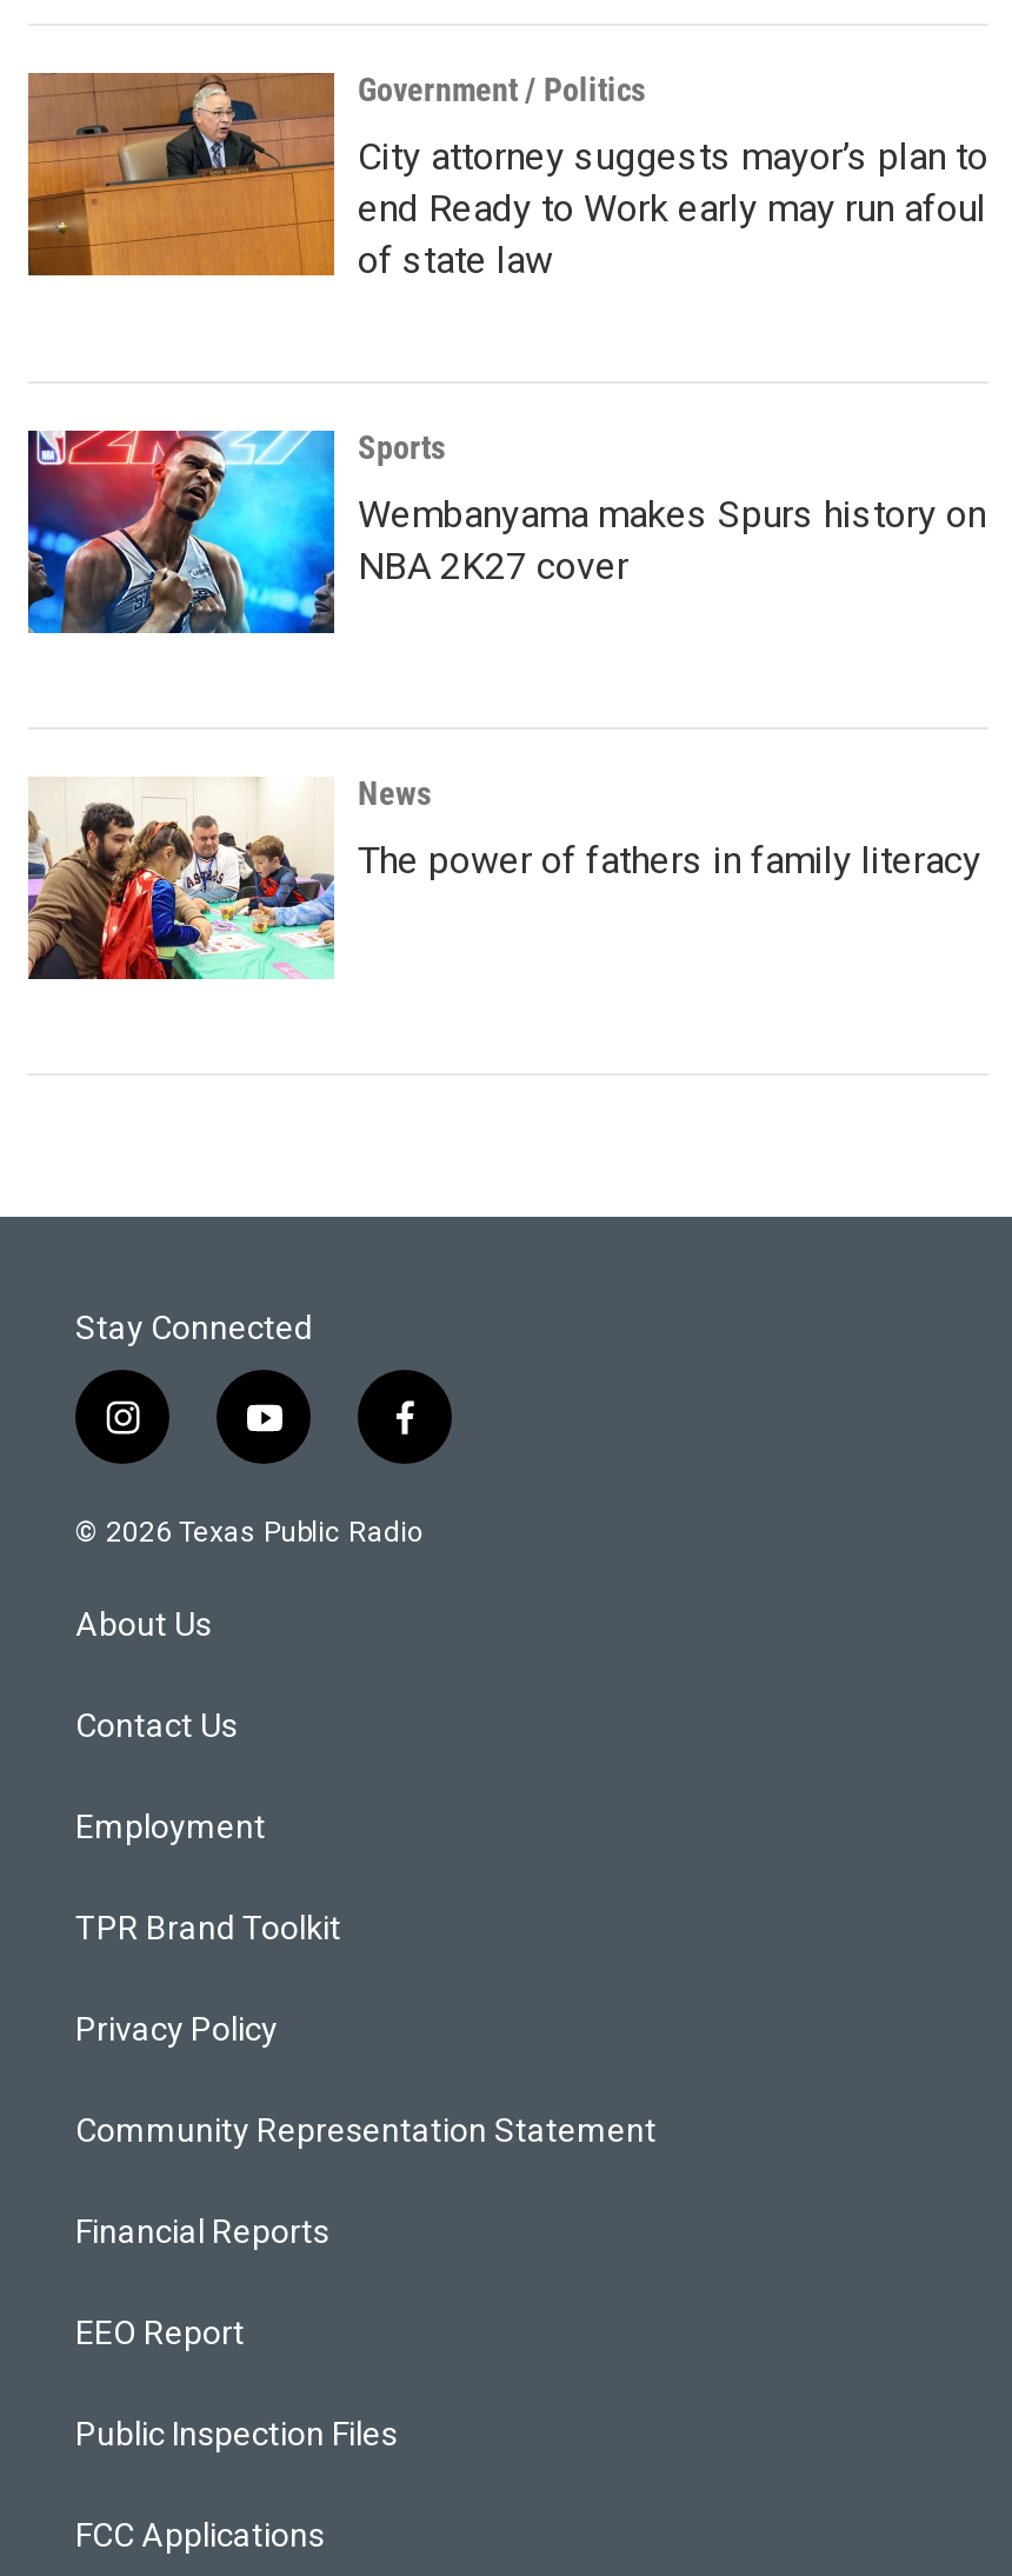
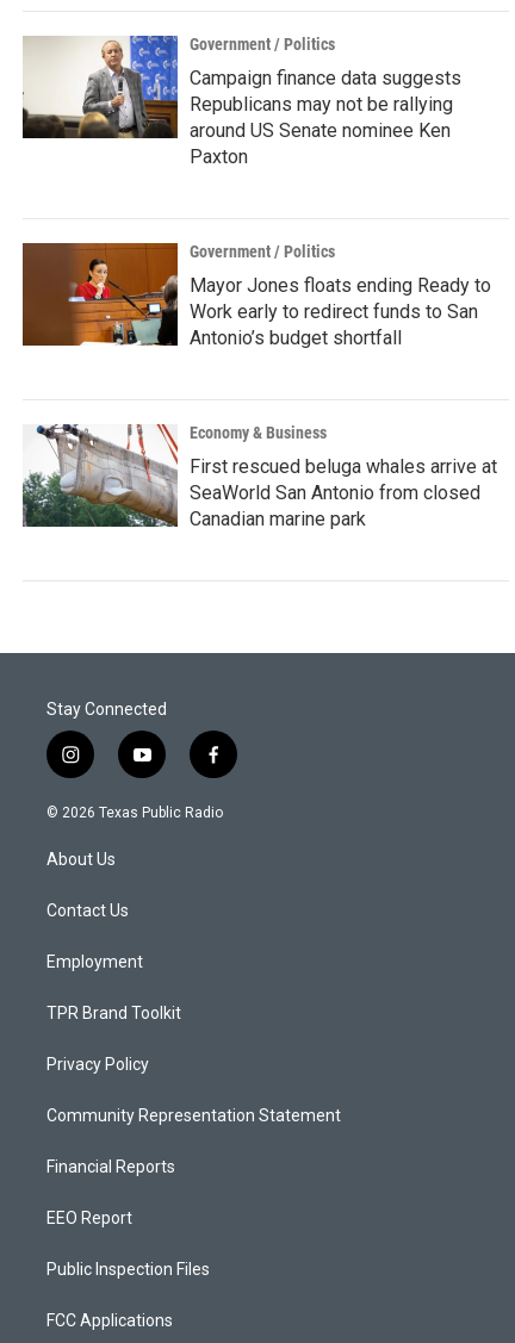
[26,71,988,282] [image] | City attorney suggests mayor’s plan to | end Ready to Work early may run afoul | of state law -> [21,35,461,168] [image] | Campaign finance data suggests | Republicans may not be rallying | around US Senate nominee Ken | Paxton
[26,428,445,635] [image] | Sports -> [21,242,335,347] [image] | Government / Politics
[358,492,986,588] Wembanyama makes Spurs history on | NBA 2K27 cover -> [190,274,491,349] Mayor Jones floats ending Ready to | Work early to redirect funds to San | Antonio’s budget shortfall
[26,774,431,981] [image] | News -> [21,423,327,528] [image] | Economy & Business
[358,838,981,883] The power of fathers in family literacy -> [190,455,497,530] First rescued beluga whales arrive at | SeaWorld San Antonio from closed | Canadian marine park

